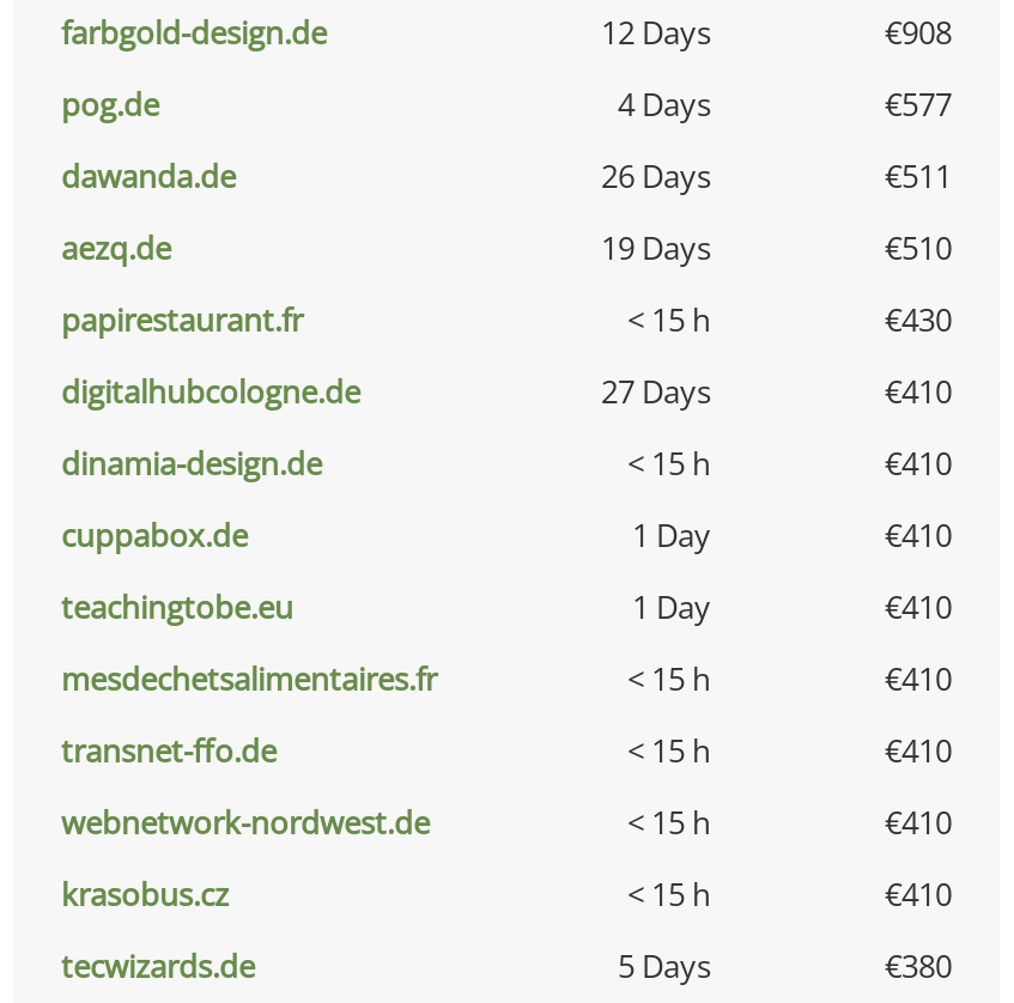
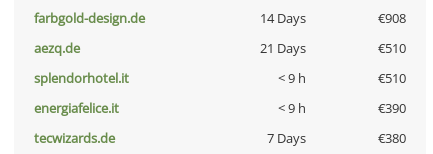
[601,11,711,54] 12 Days -> [259,9,305,27] 14 Days
[61,83,952,197] pog.de | 4 Days | €577 | dawanda.de | 26 Days | €511 -> none
[601,226,711,269] 19 Days -> [259,39,305,57] 21 Days
[61,298,952,916] papirestaurant.fr | < 15 h | €430 | digitalhubcologne.de | 27 Days | €410 | dinamia-design.de | < 15 h | €410 | cuppabox.de | 1 Day | €410 | teachingtobe.eu | 1 Day | €410 | mesdechetsalimentaires.fr | < 15 h | €410 | transnet-ffo.de | < 15 h | €410 | webnetwork-nordwest.de | < 15 h | €410 | krasobus.cz | < 15 h | €410 -> [34,69,406,117] splendorhotel.it | < 9 h | €510 | energiafelice.it | < 9 h | €390
[618,944,711,987] 5 Days -> [266,129,305,147] 7 Days

